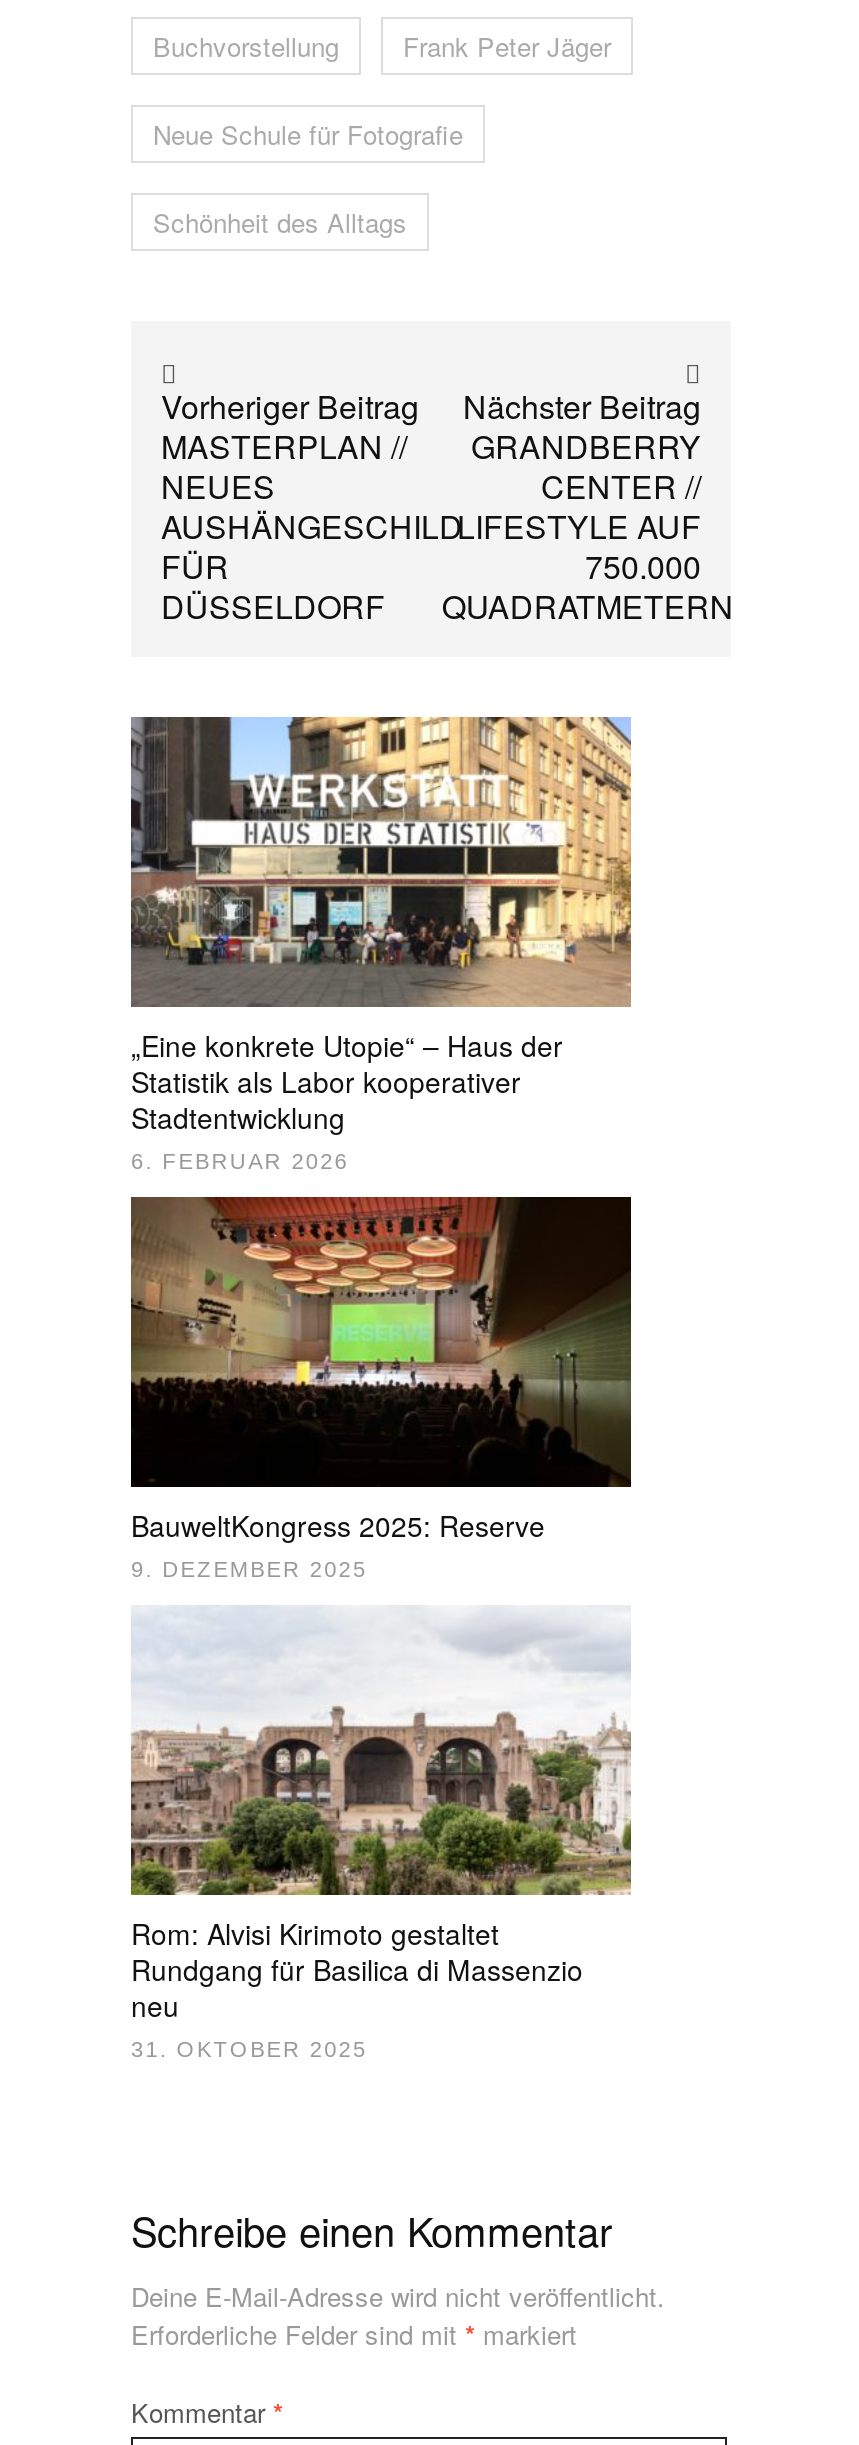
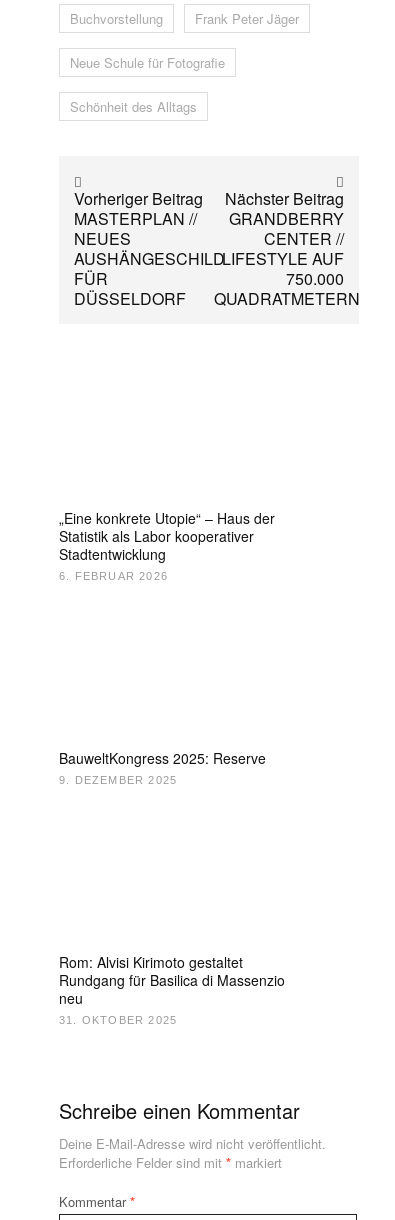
[129,715,633,1009] [image] -> none
[129,1195,633,1489] [image] -> none
[129,1607,633,1897] [image] -> none

